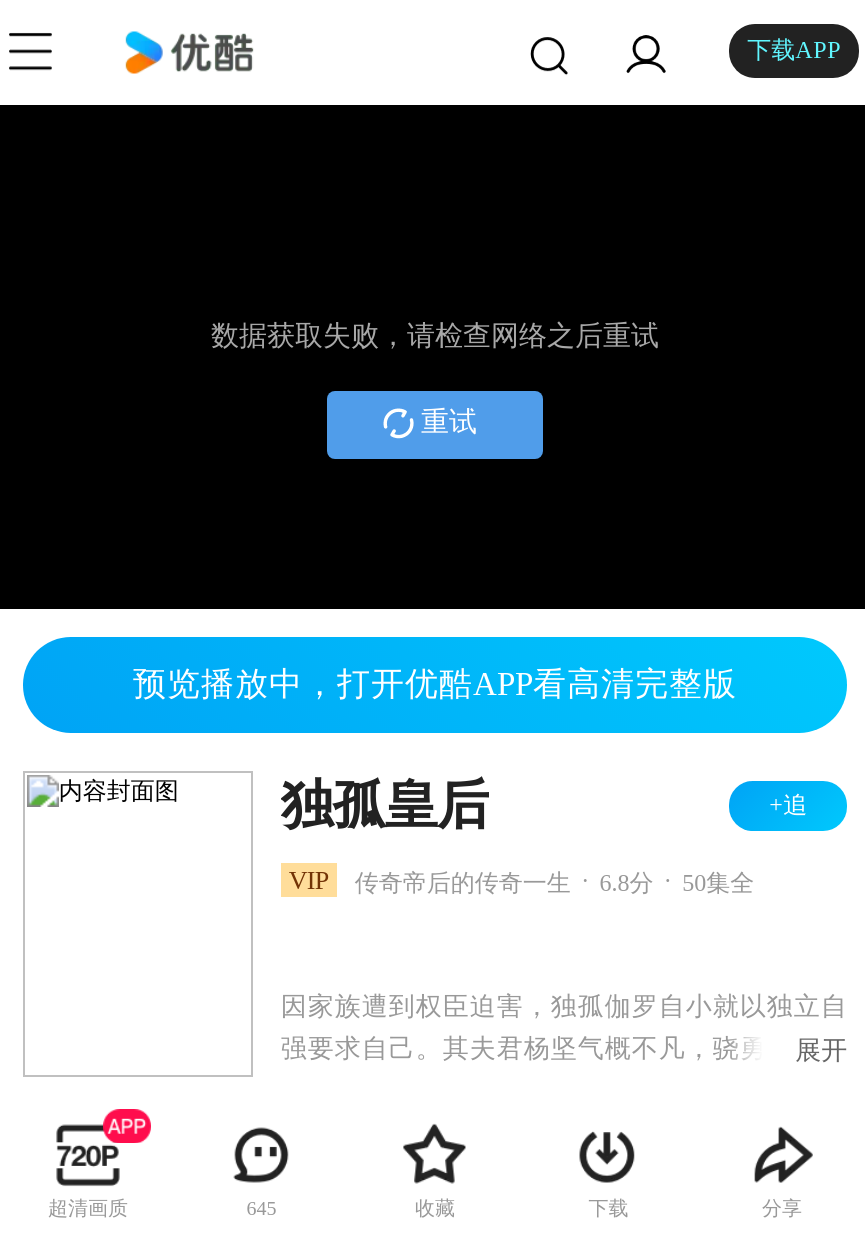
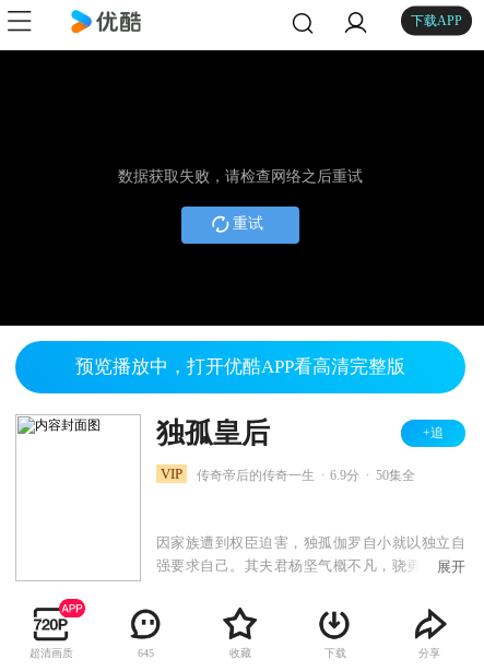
[355,859,754,896] 传奇帝后的传奇一生 . 6.8分 . 50集全 -> [197,462,415,482] 传奇帝后的传奇一生 . 6.9分 . 50集全

